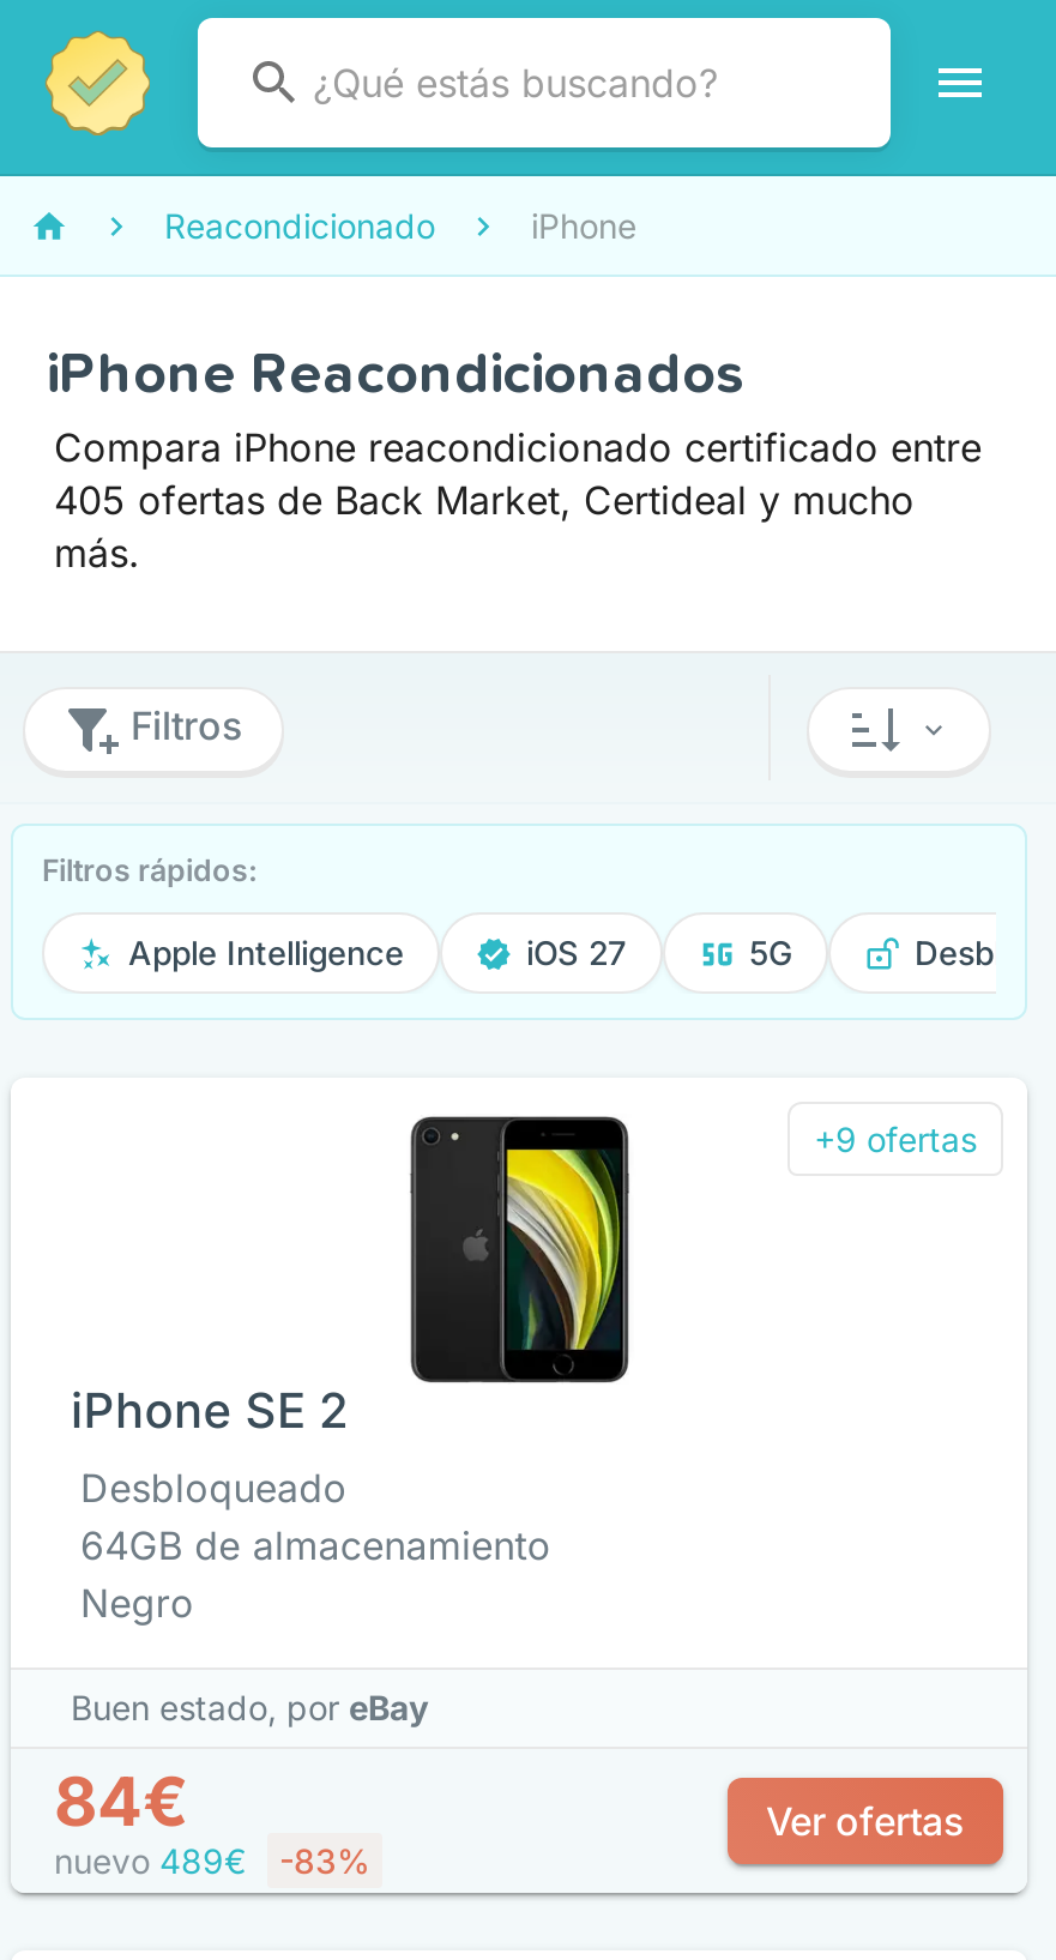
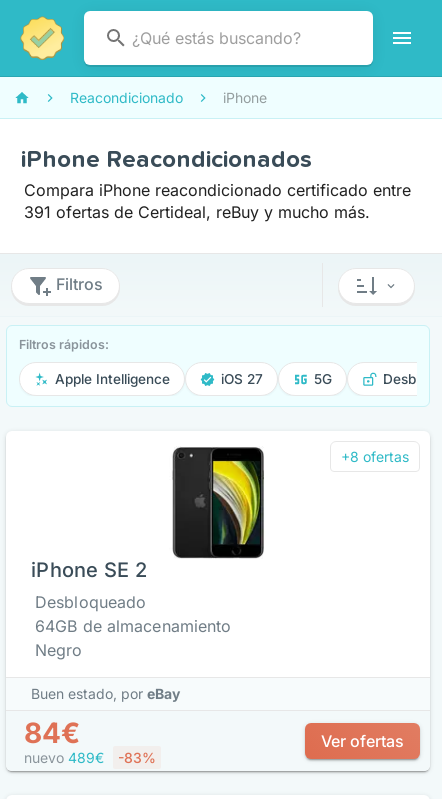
[54,476,915,577] 405 ofertas de Back Market, Certideal y mucho | más. -> [24,202,370,222] 391 ofertas de Certideal, reBuy y mucho más.
[814,1118,977,1159] +9 ofertas -> [341,448,409,465] +8 ofertas

